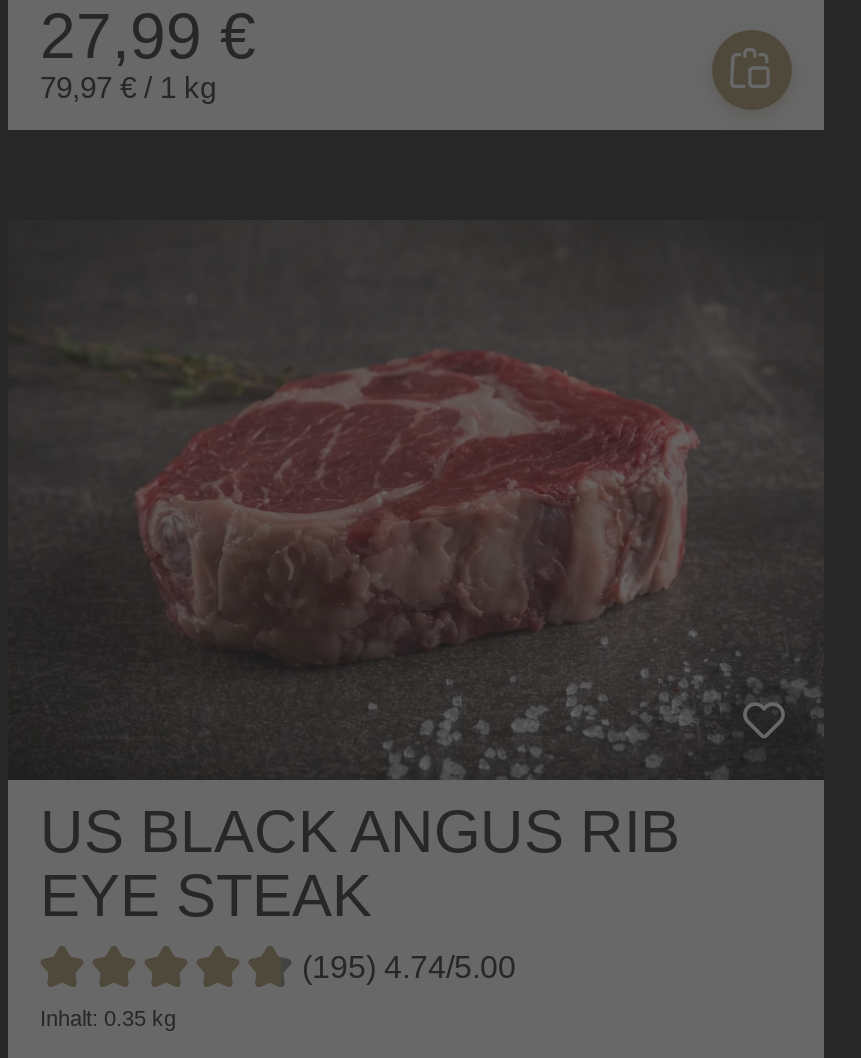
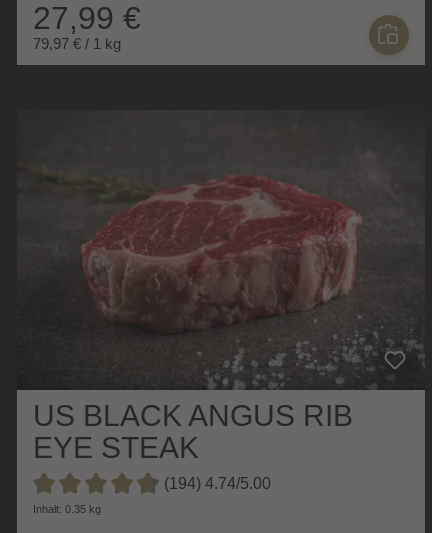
[302,950,516,984] (195) 4.74/5.00 -> [164,475,271,492] (194) 4.74/5.00

